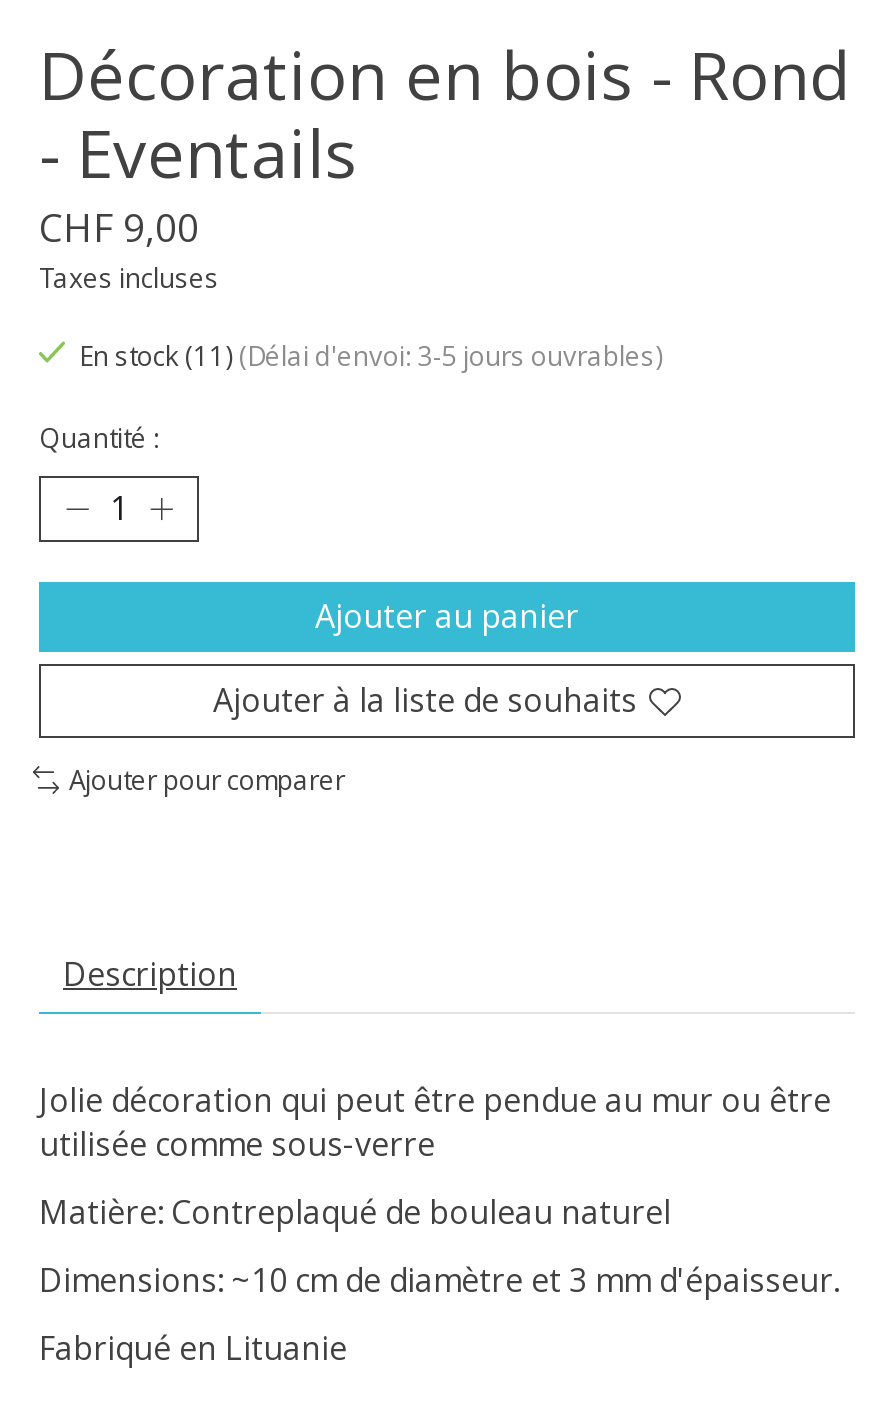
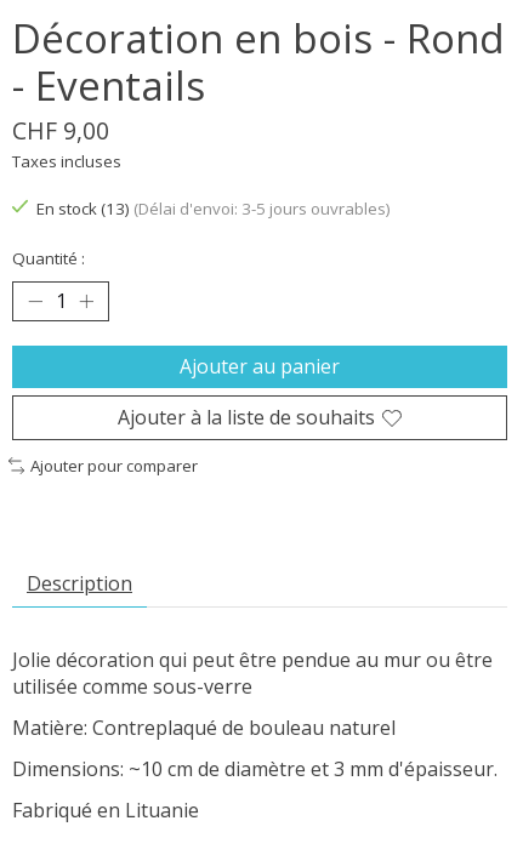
[79,338,663,374] En stock (11) (Délai d'envoi: 3-5 jours ouvrables) -> [36,197,391,219] En stock (13) (Délai d'envoi: 3-5 jours ouvrables)

